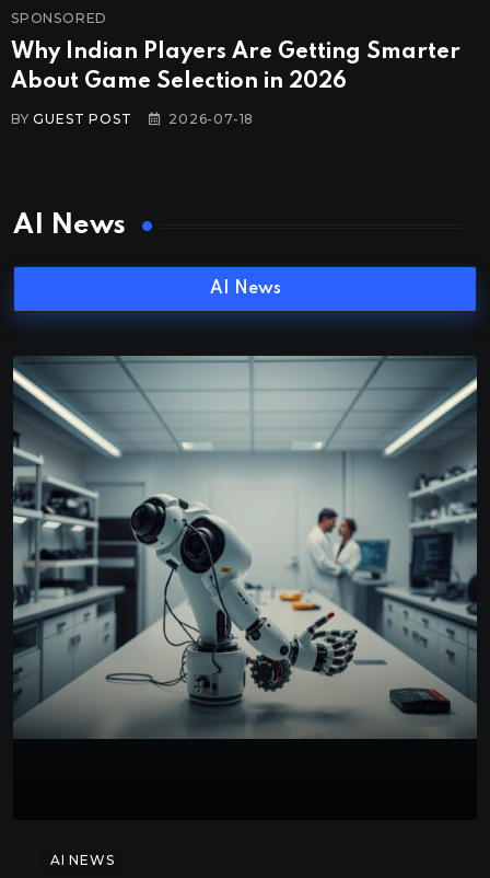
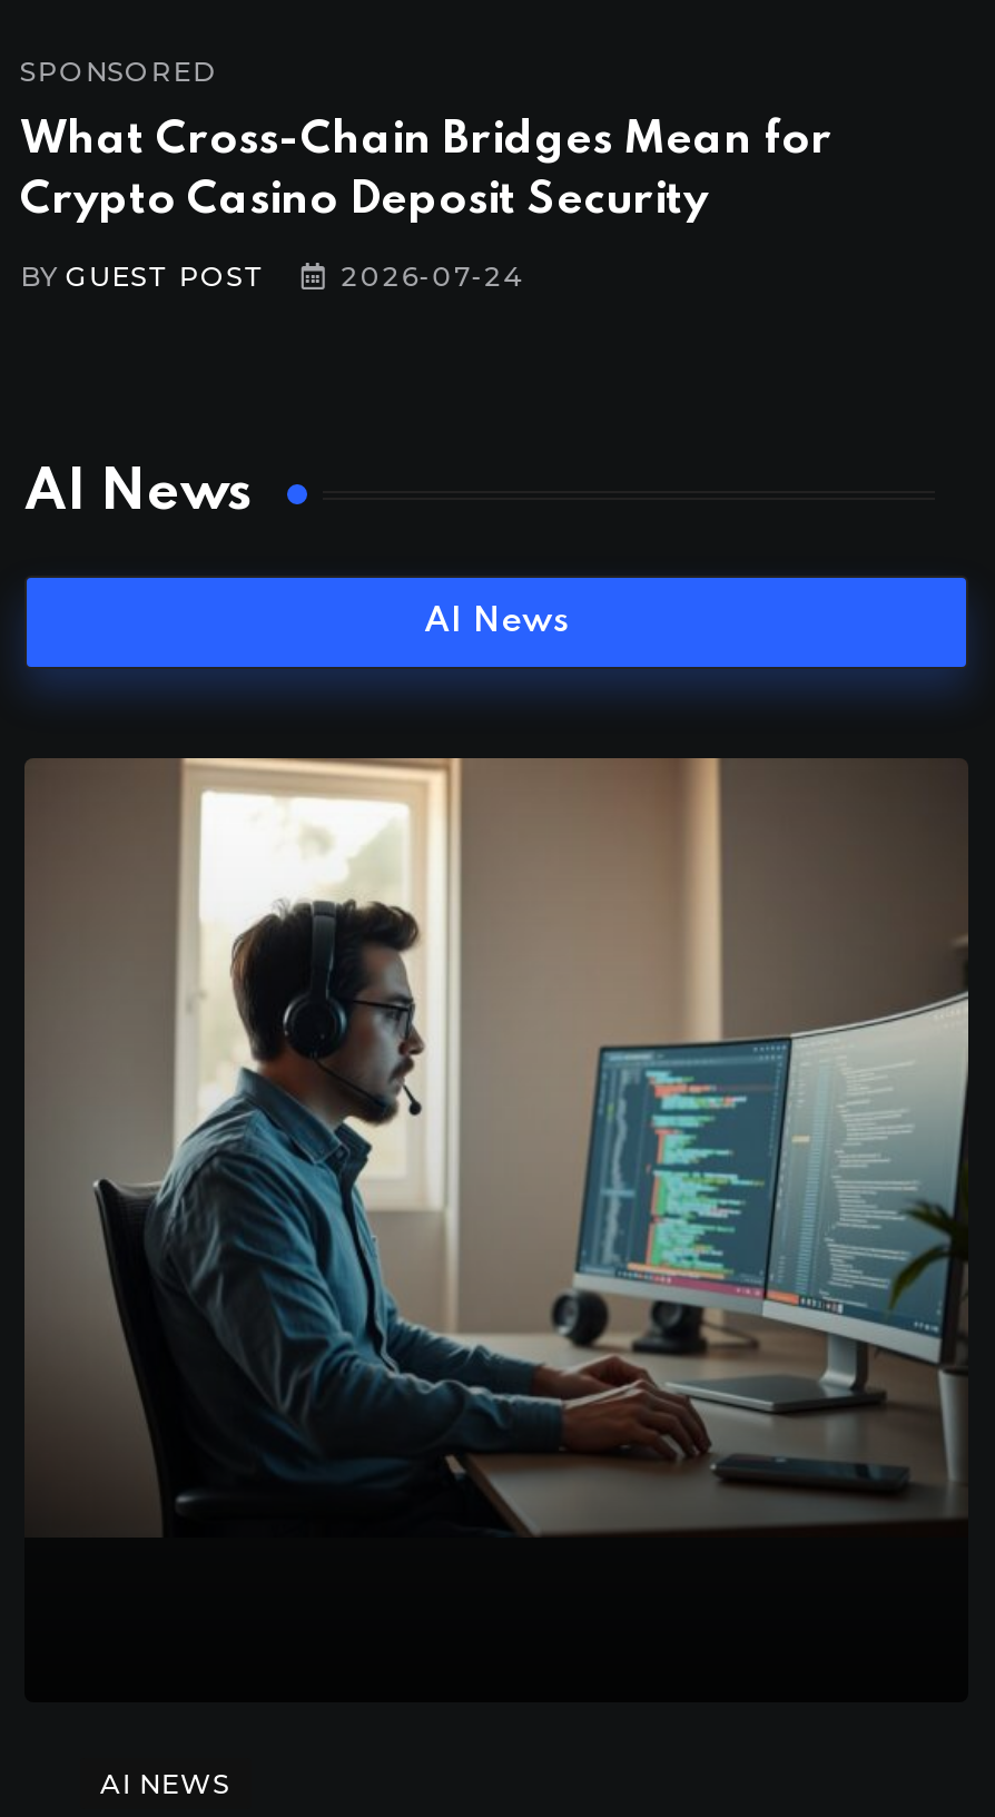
[11,42,460,93] Why Indian Players Are Getting Smarter | About Game Selection in 2026 -> [20,120,833,224] What Cross-Chain Bridges Mean for | Crypto Casino Deposit Security
[169,111,254,127] 2026-07-18 -> [341,260,524,293] 2026-07-24
[12,356,478,739] [image] -> [24,756,971,1535] [image]

